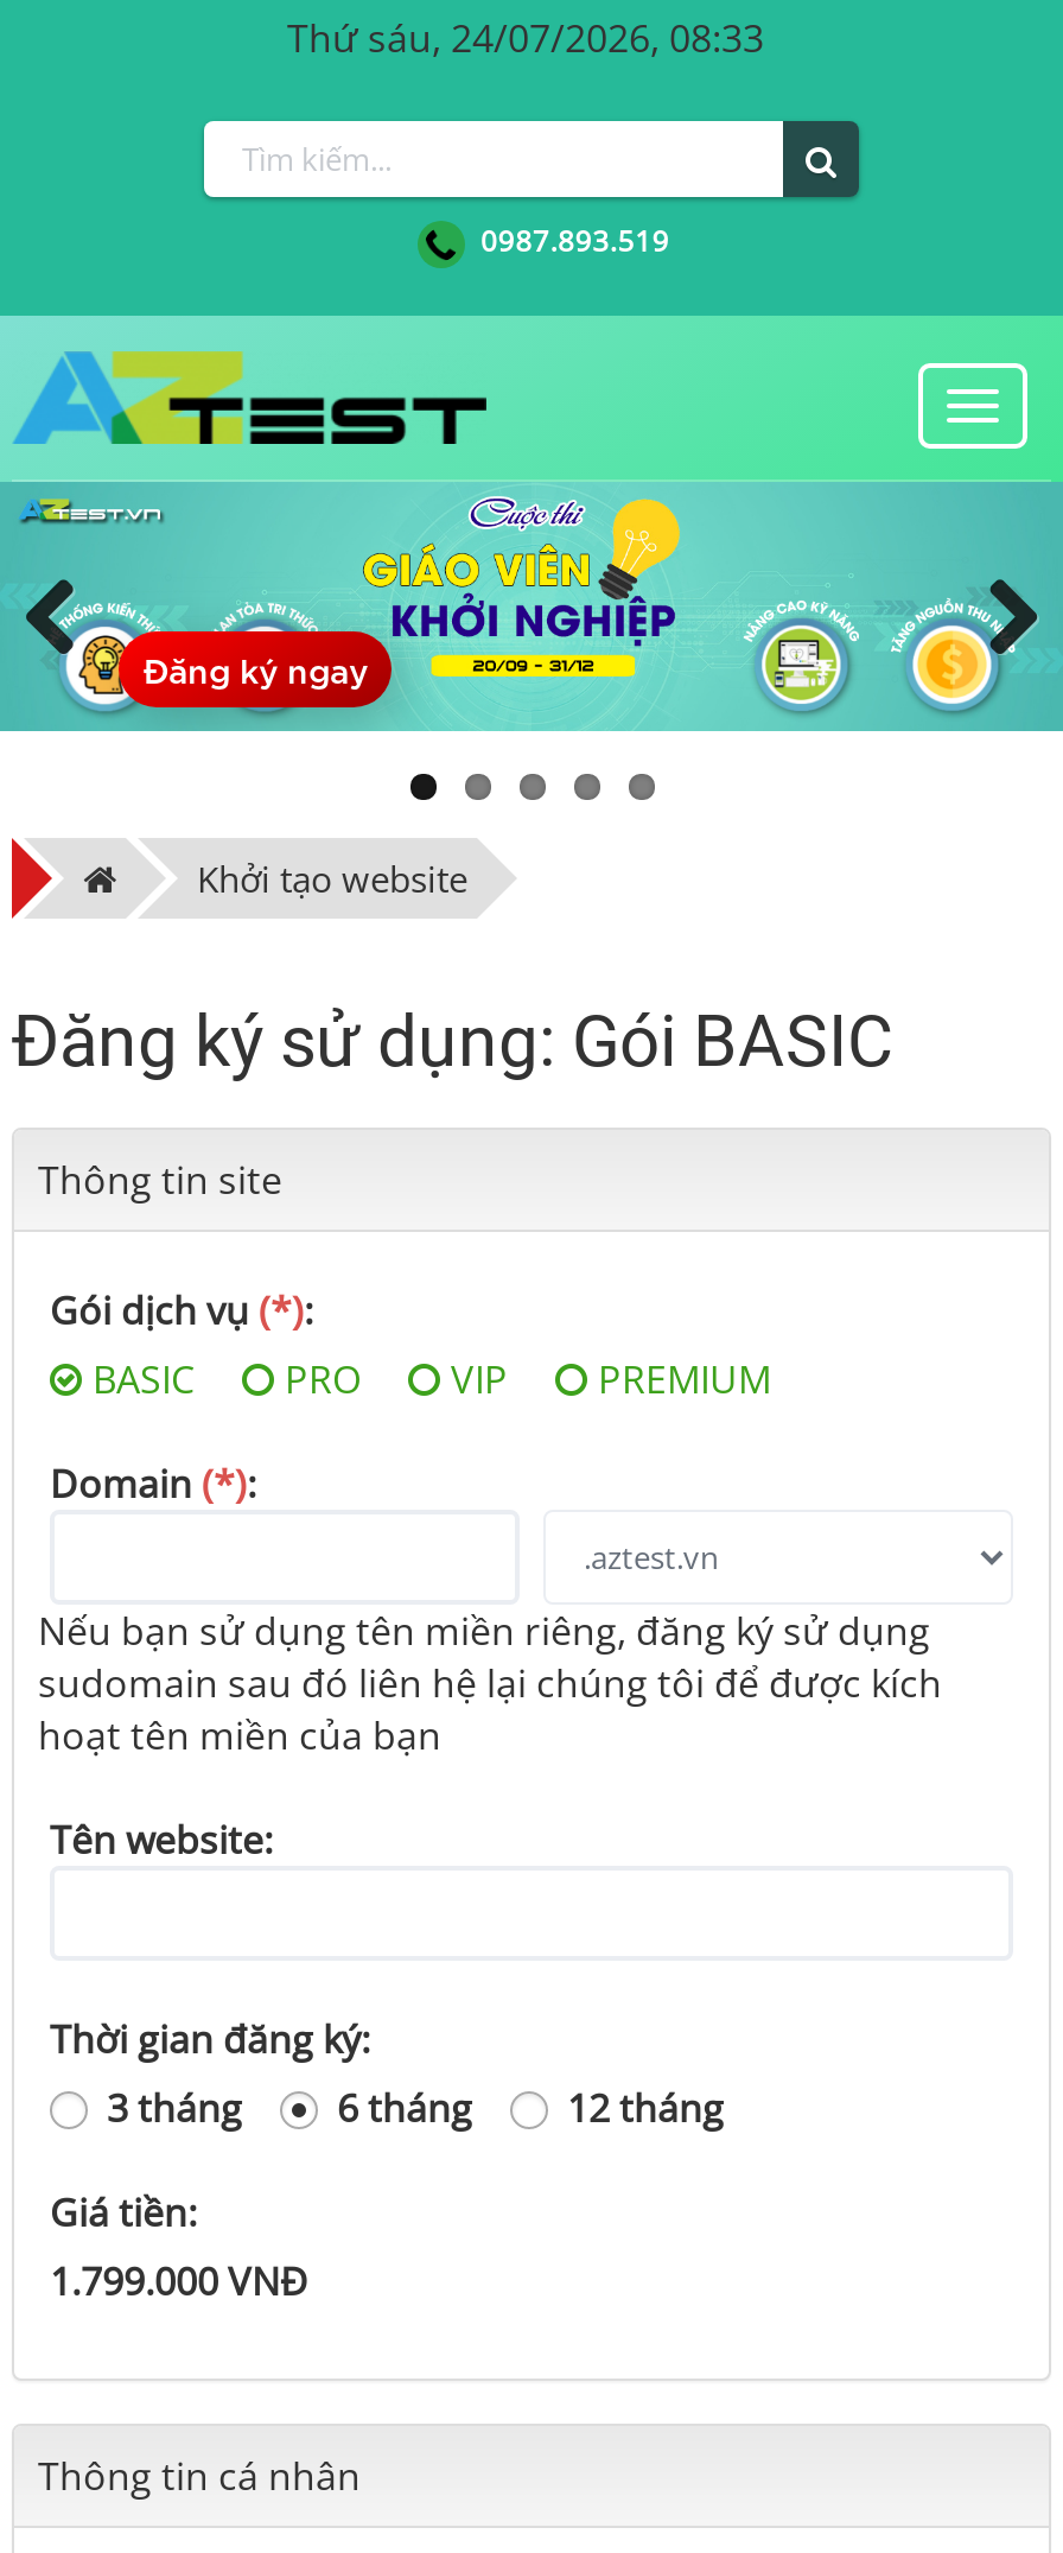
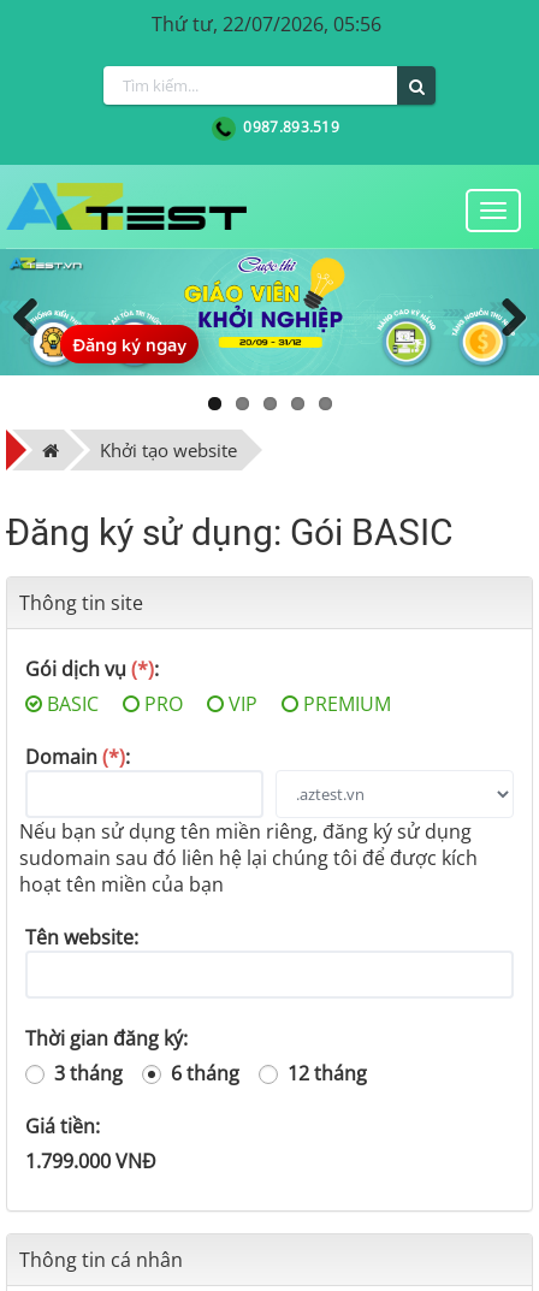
[287,12,764,64] Thứ sáu, 24/07/2026, 08:33 -> [152,11,381,37] Thứ tư, 22/07/2026, 05:56

